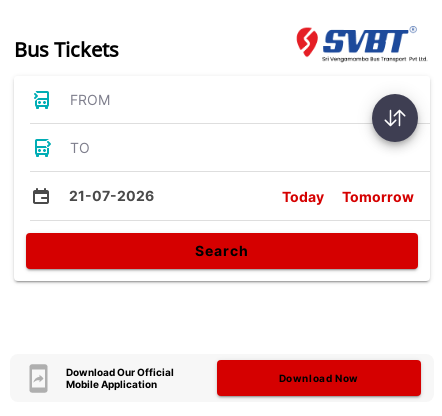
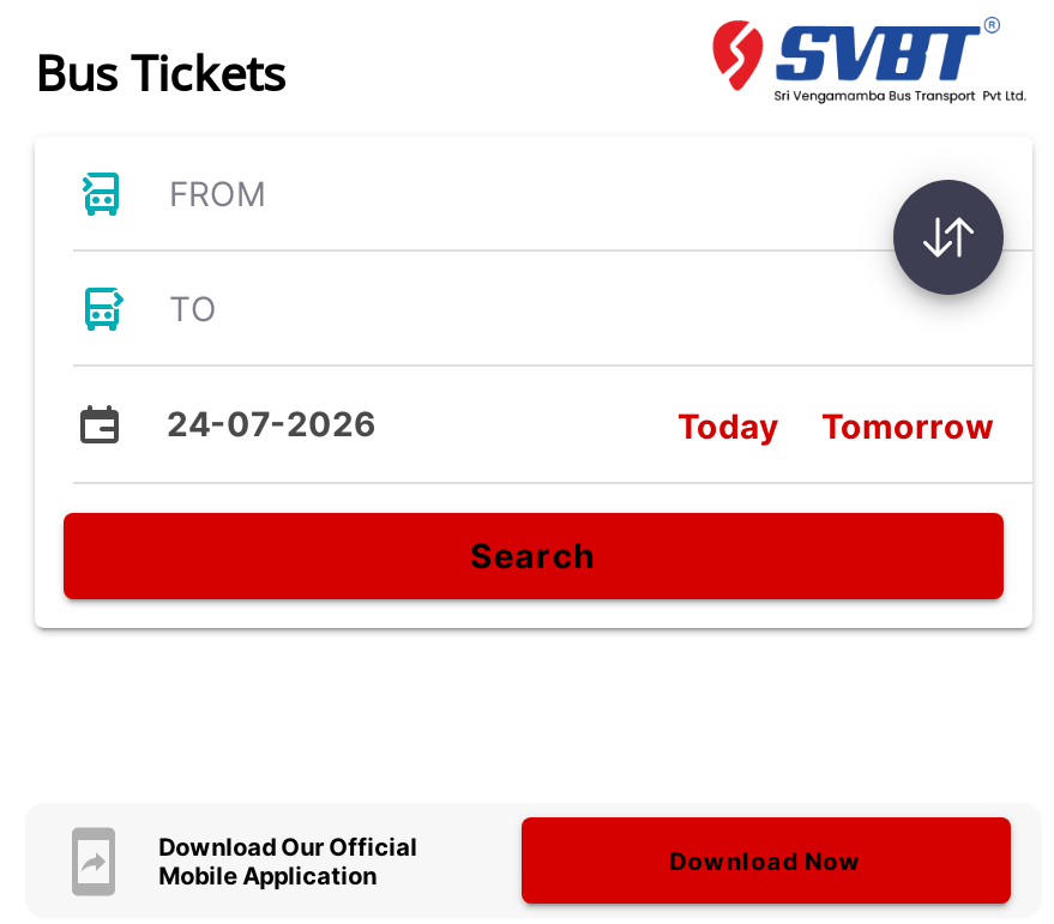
[69,187,154,204] 21-07-2026 -> [167,403,375,443] 24-07-2026

